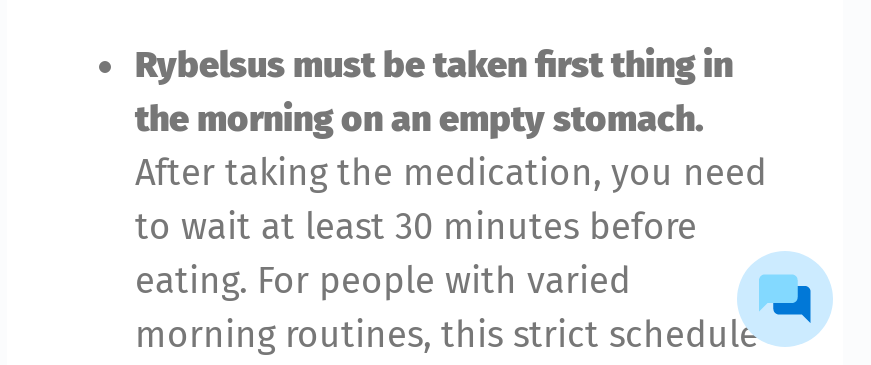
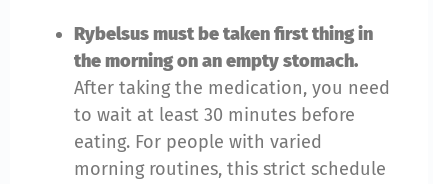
[737,251,833,347] [image] -> none

